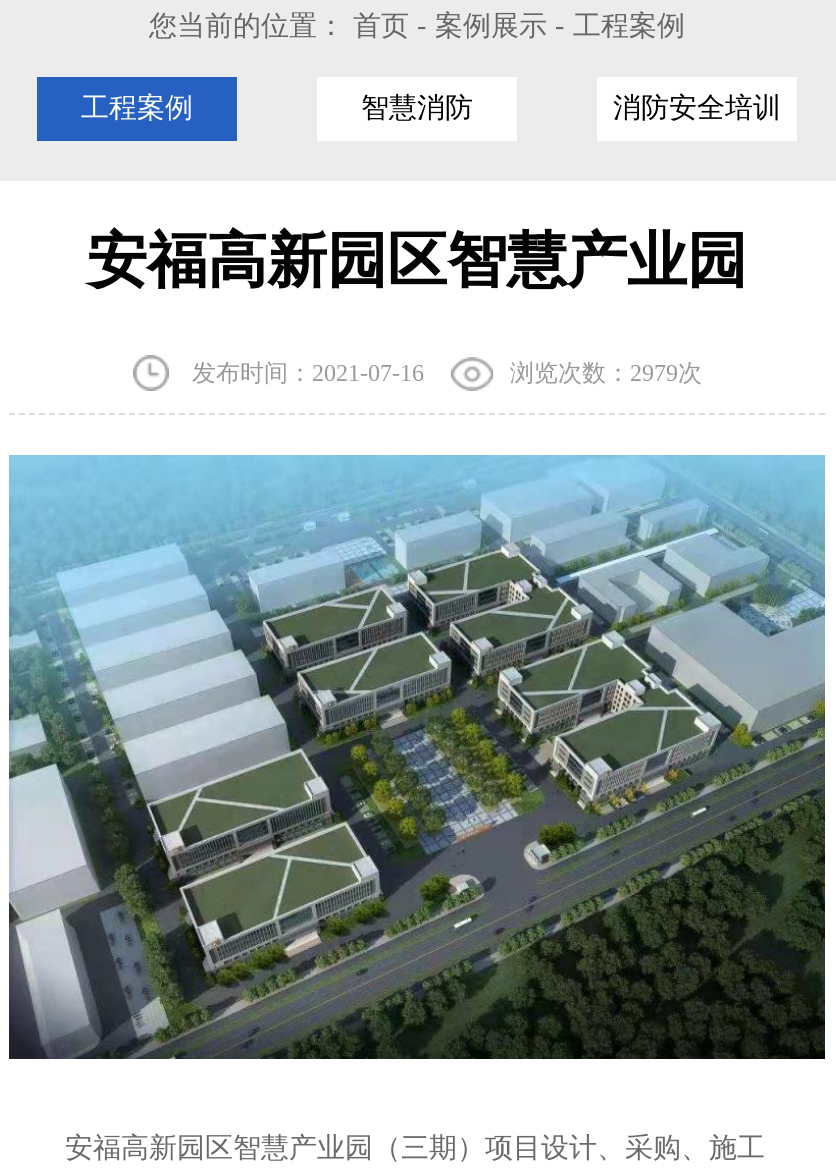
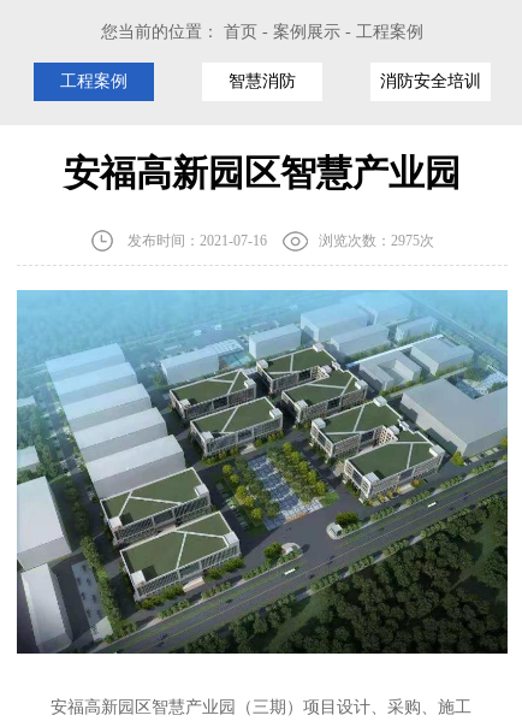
[510,359,702,387] 浏览次数：2979次 -> [318,232,434,249] 浏览次数：2975次

